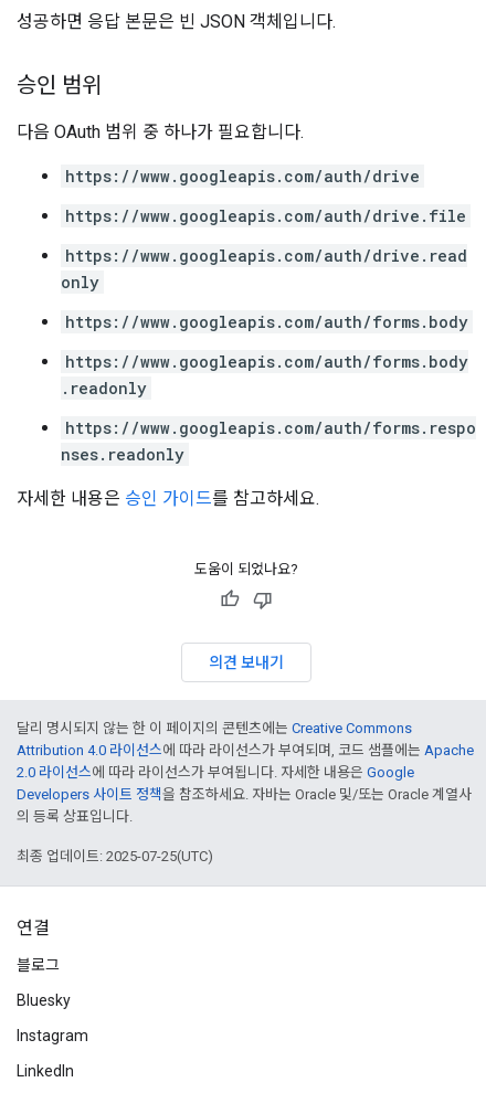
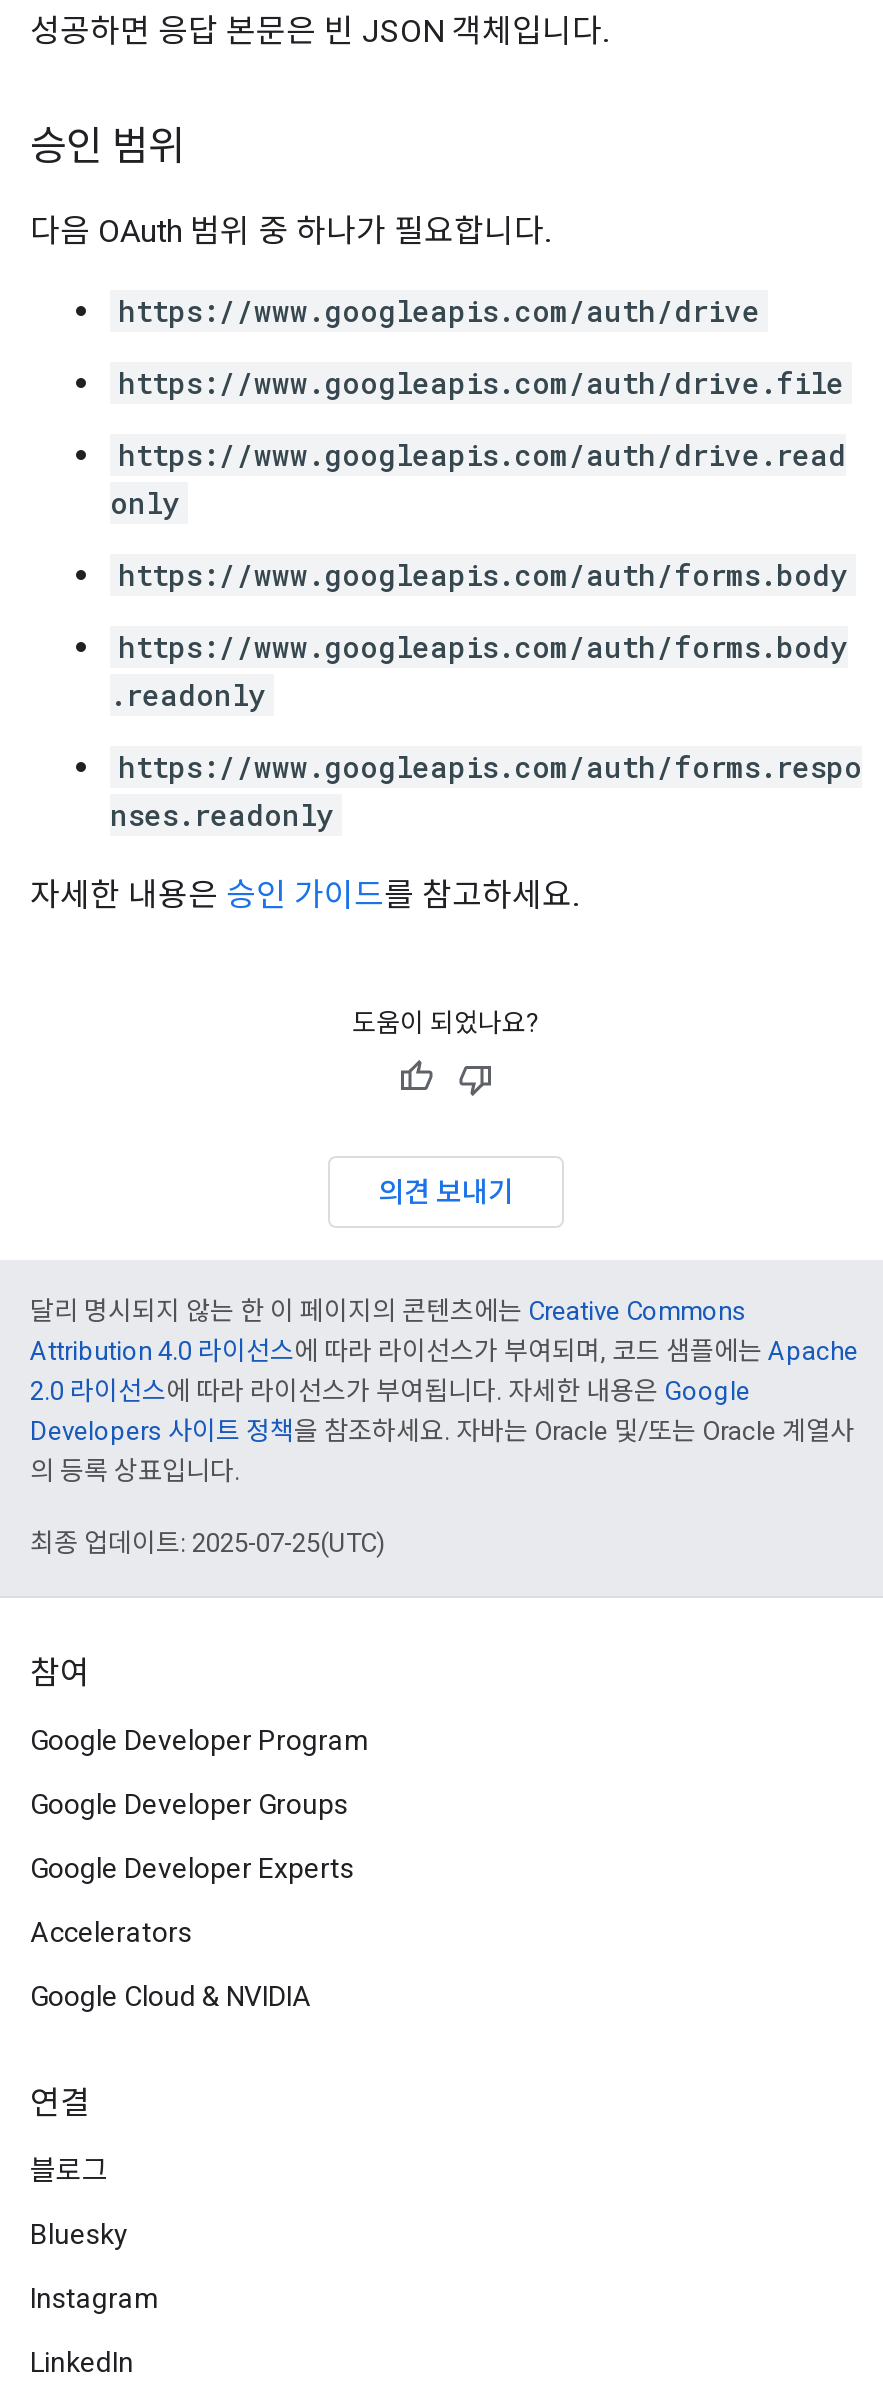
none -> [30,1654,370,2012] 참여 | Google Developer Program | Google Developer Groups | Google Developer Experts | Accelerators | Google Cloud & NVIDIA

